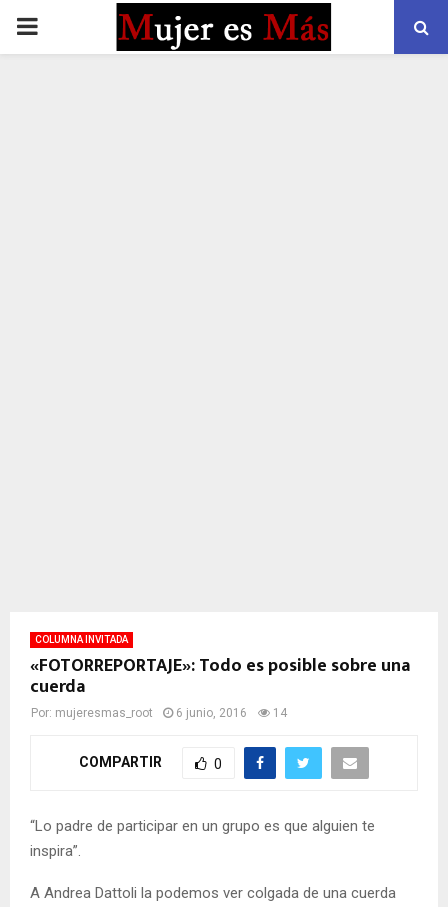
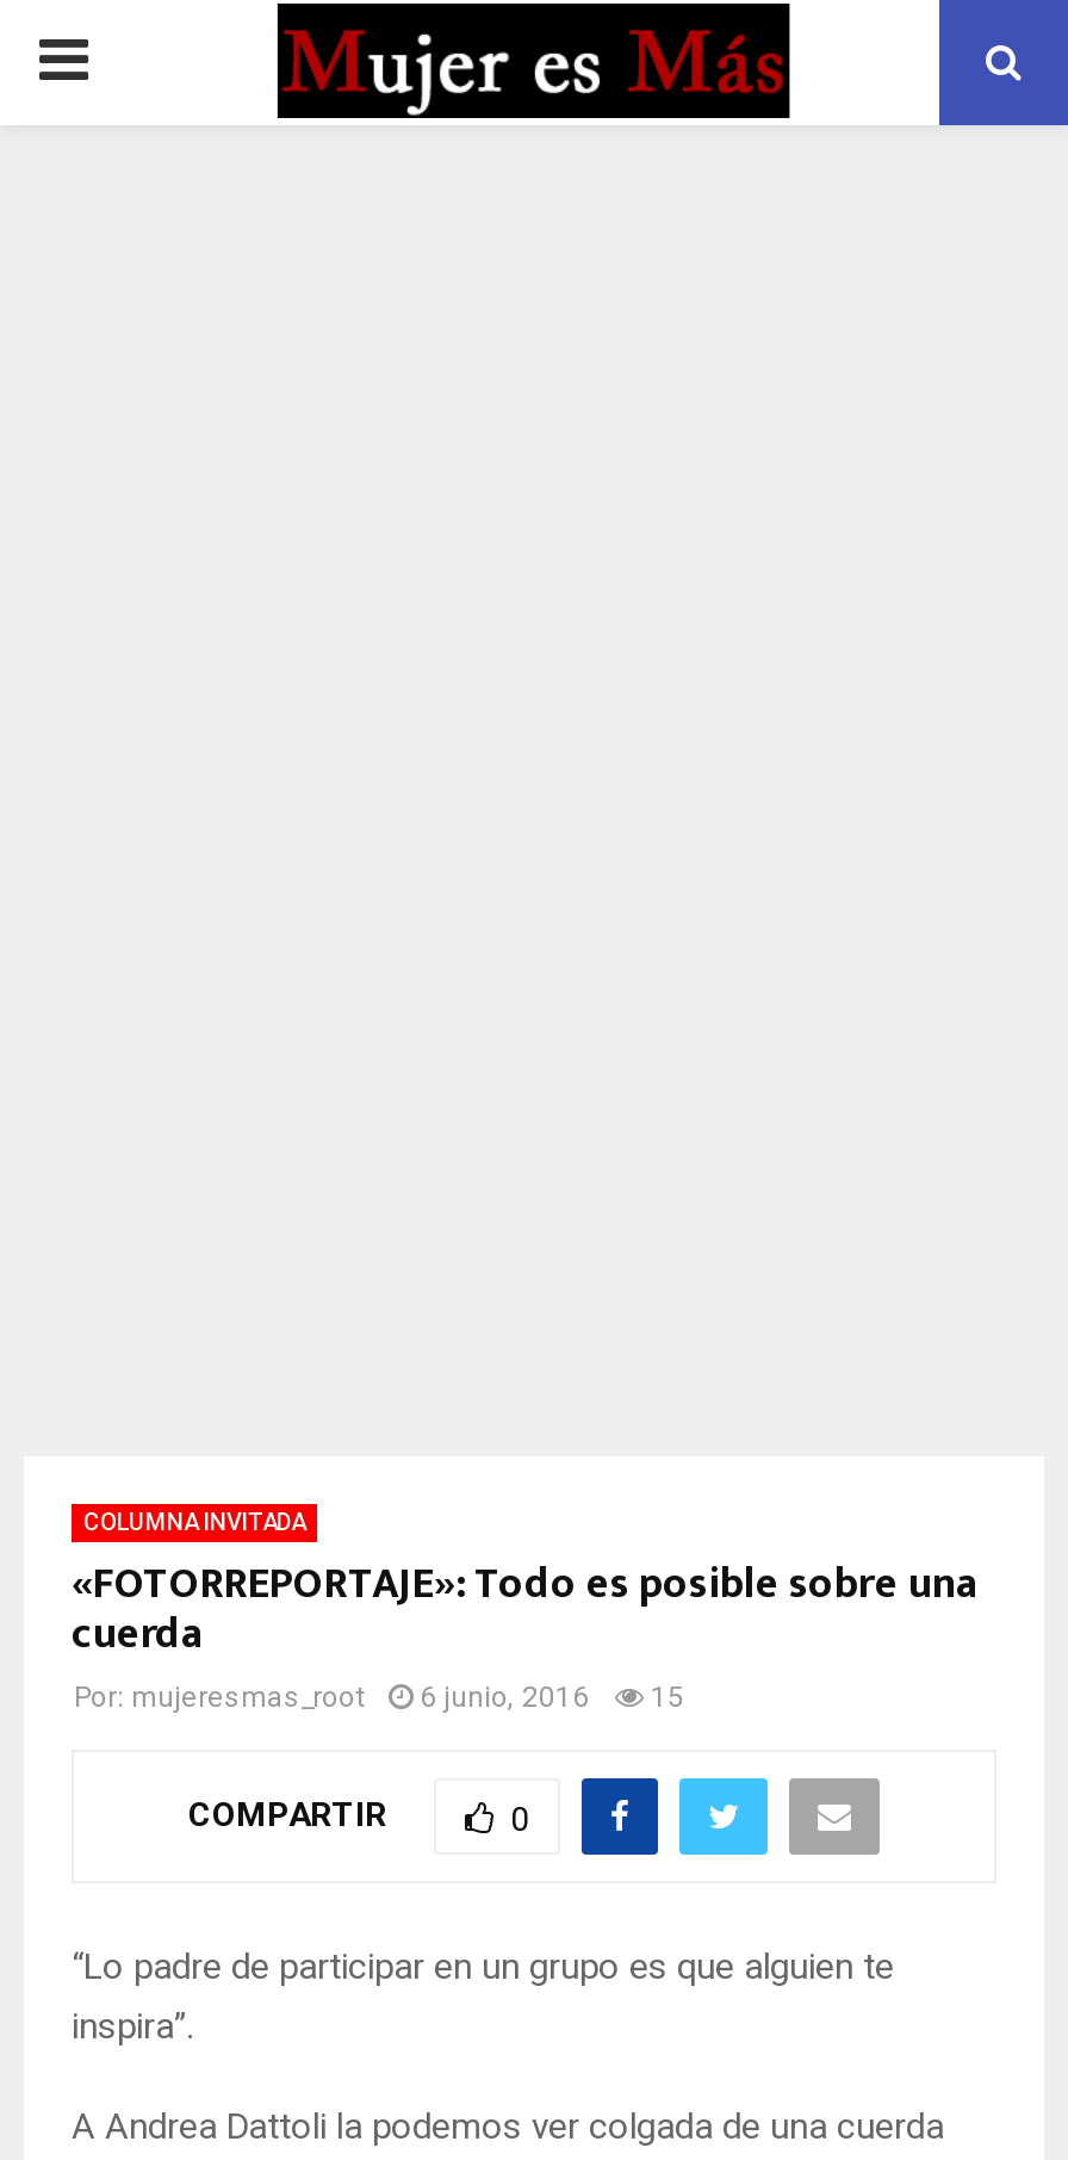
[31,706,287,720] Por: mujeresmas_root 6 junio, 2016 14 -> [74,1681,684,1714] Por: mujeresmas_root 6 junio, 2016 15

